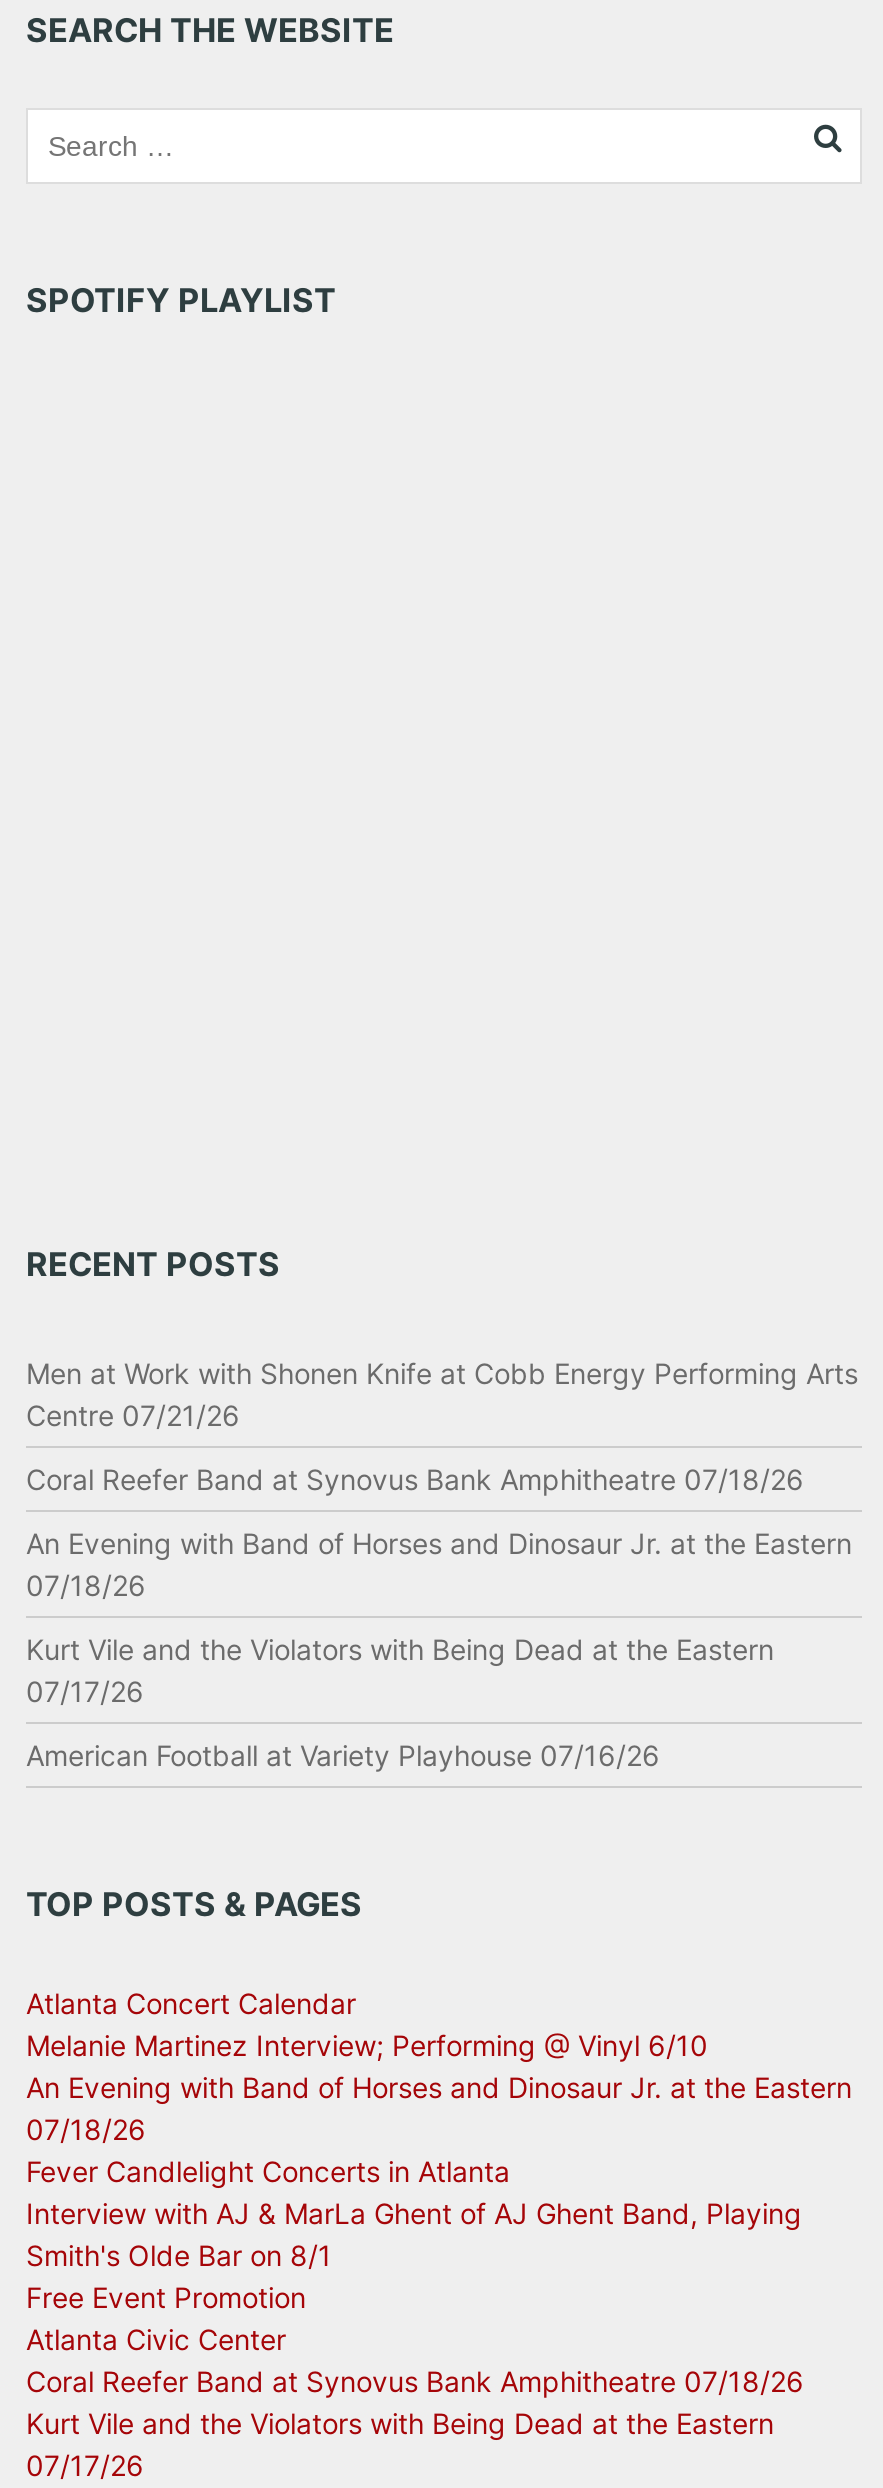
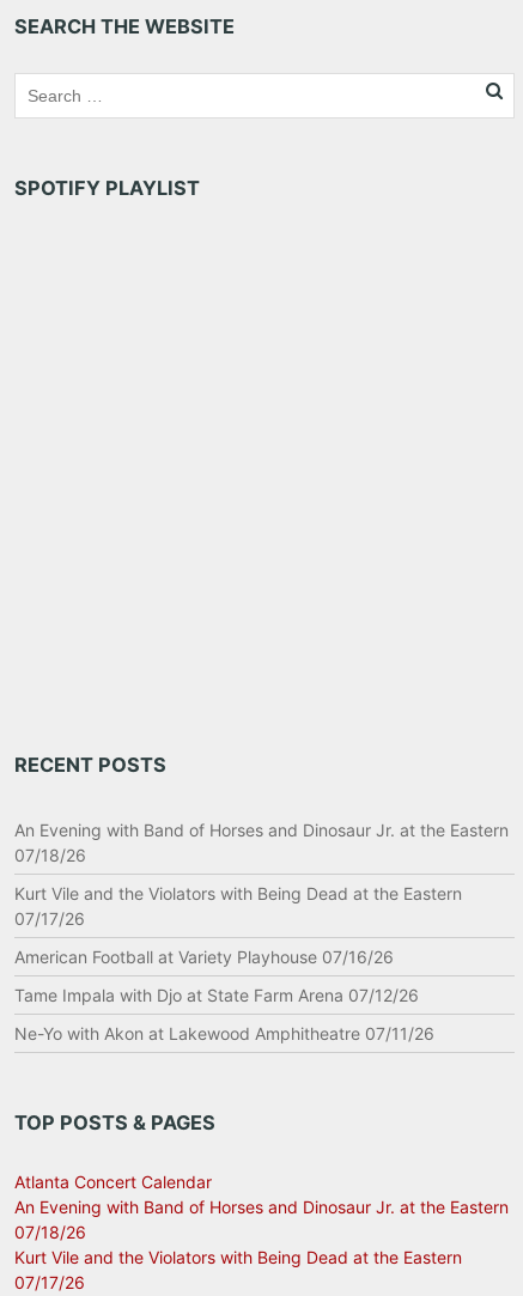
[26,1356,858,1496] Men at Work with Shonen Knife at Cobb Energy Performing Arts | Centre 07/21/26 | Coral Reefer Band at Synovus Bank Amphitheatre 07/18/26 -> none
none -> [14,985,434,1044] Tame Impala with Djo at State Farm Arena 07/12/26 | Ne-Yo with Akon at Lakewood Amphitheatre 07/11/26
[26,2028,708,2062] Melanie Martinez Interview; Performing @ Vinyl 6/10 -> none
[26,2154,804,2398] Fever Candlelight Concerts in Atlanta | Interview with AJ & MarLa Ghent of AJ Ghent Band, Playing | Smith's Olde Bar on 8/1 | Free Event Promotion | Atlanta Civic Center | Coral Reefer Band at Synovus Bank Amphitheatre 07/18/26 -> none

